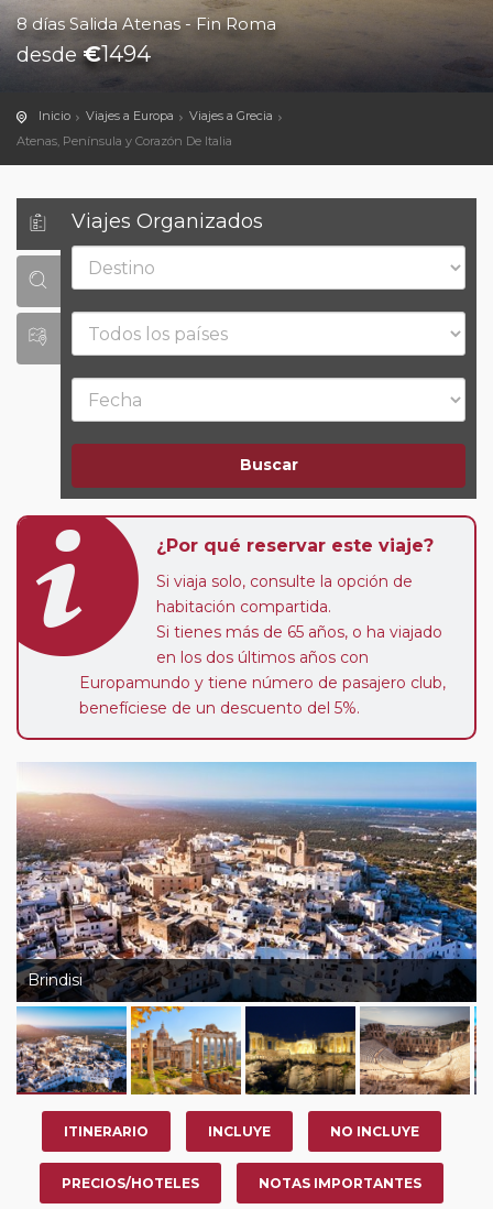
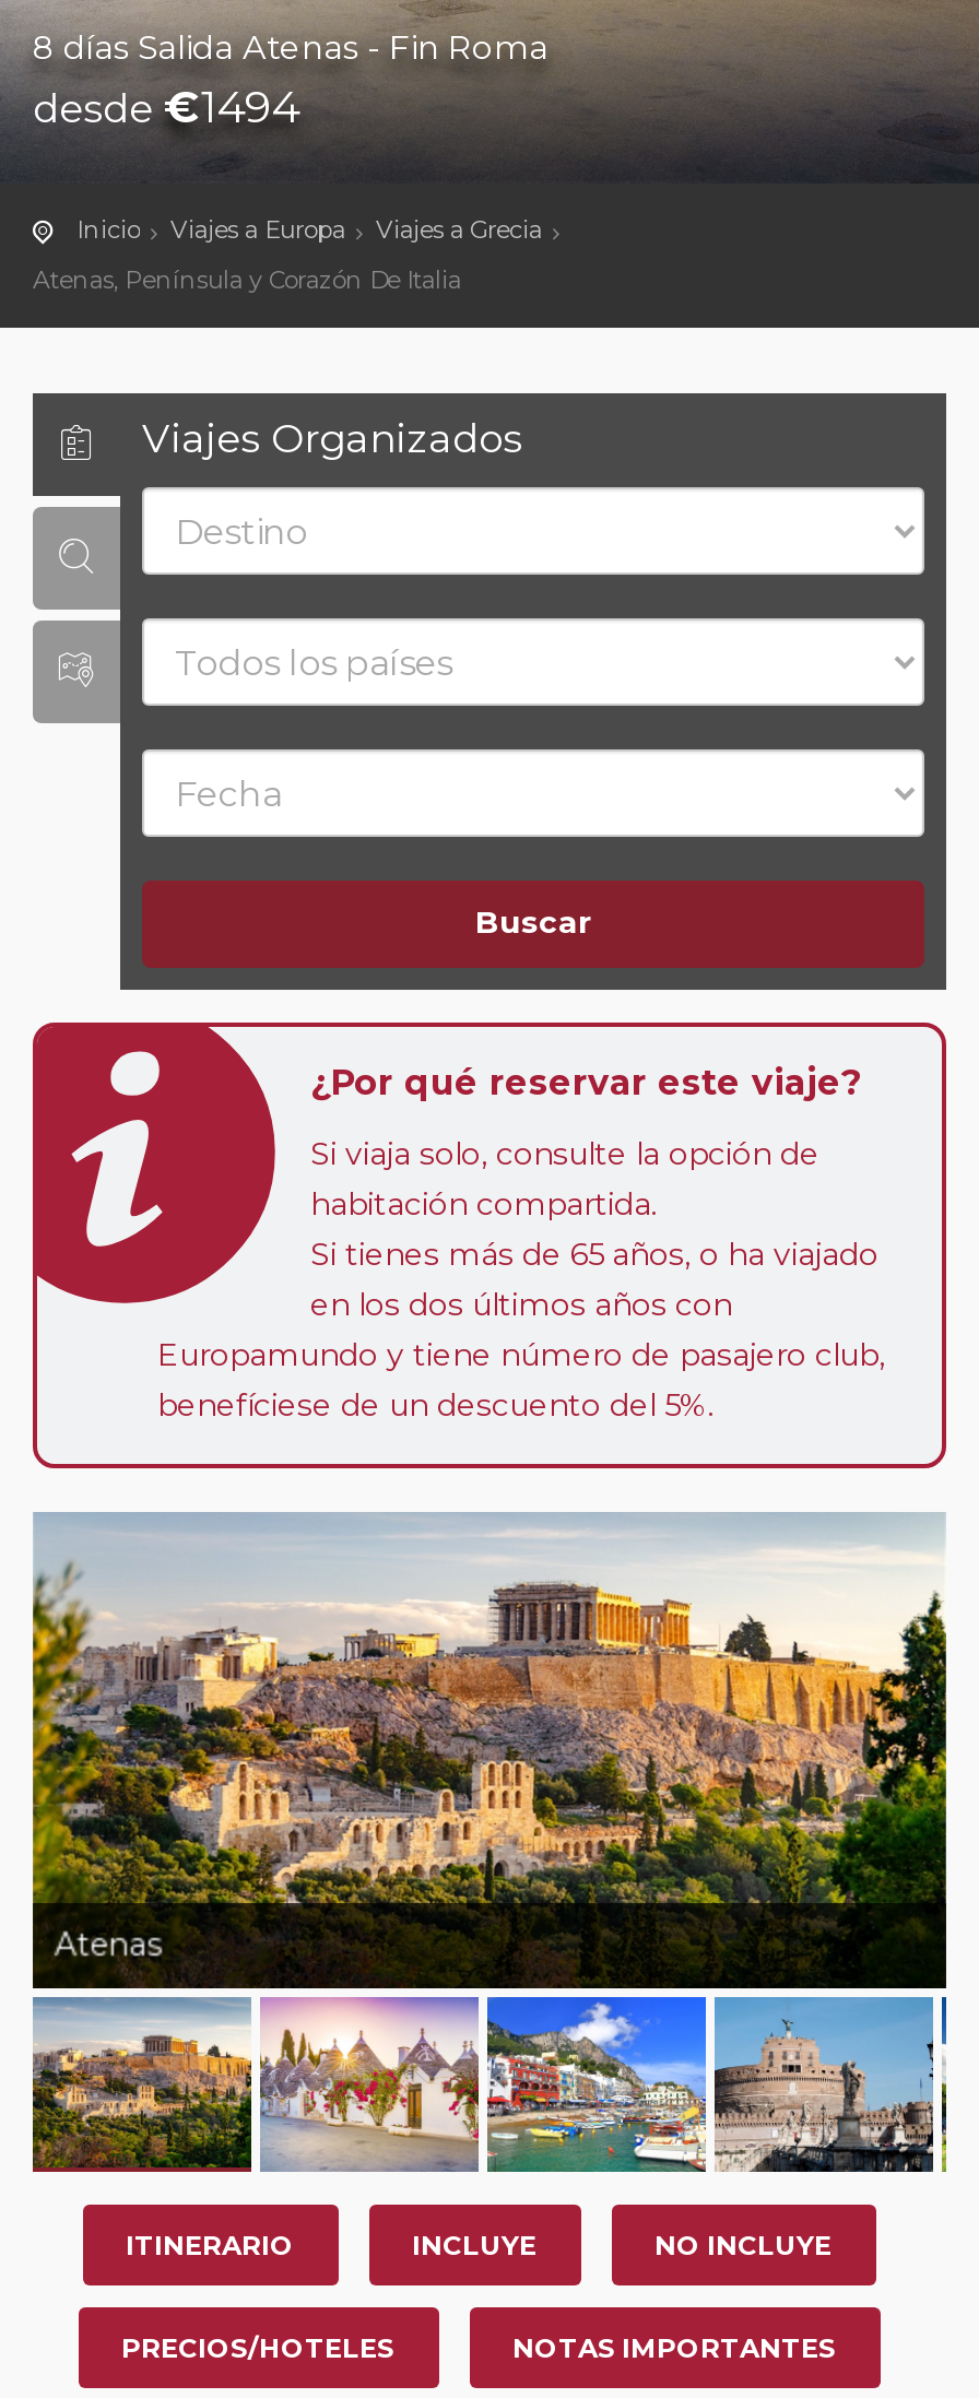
[15,762,478,1096] [image] | Brindisi -> [31,1512,948,2174] [image] | Atenas

